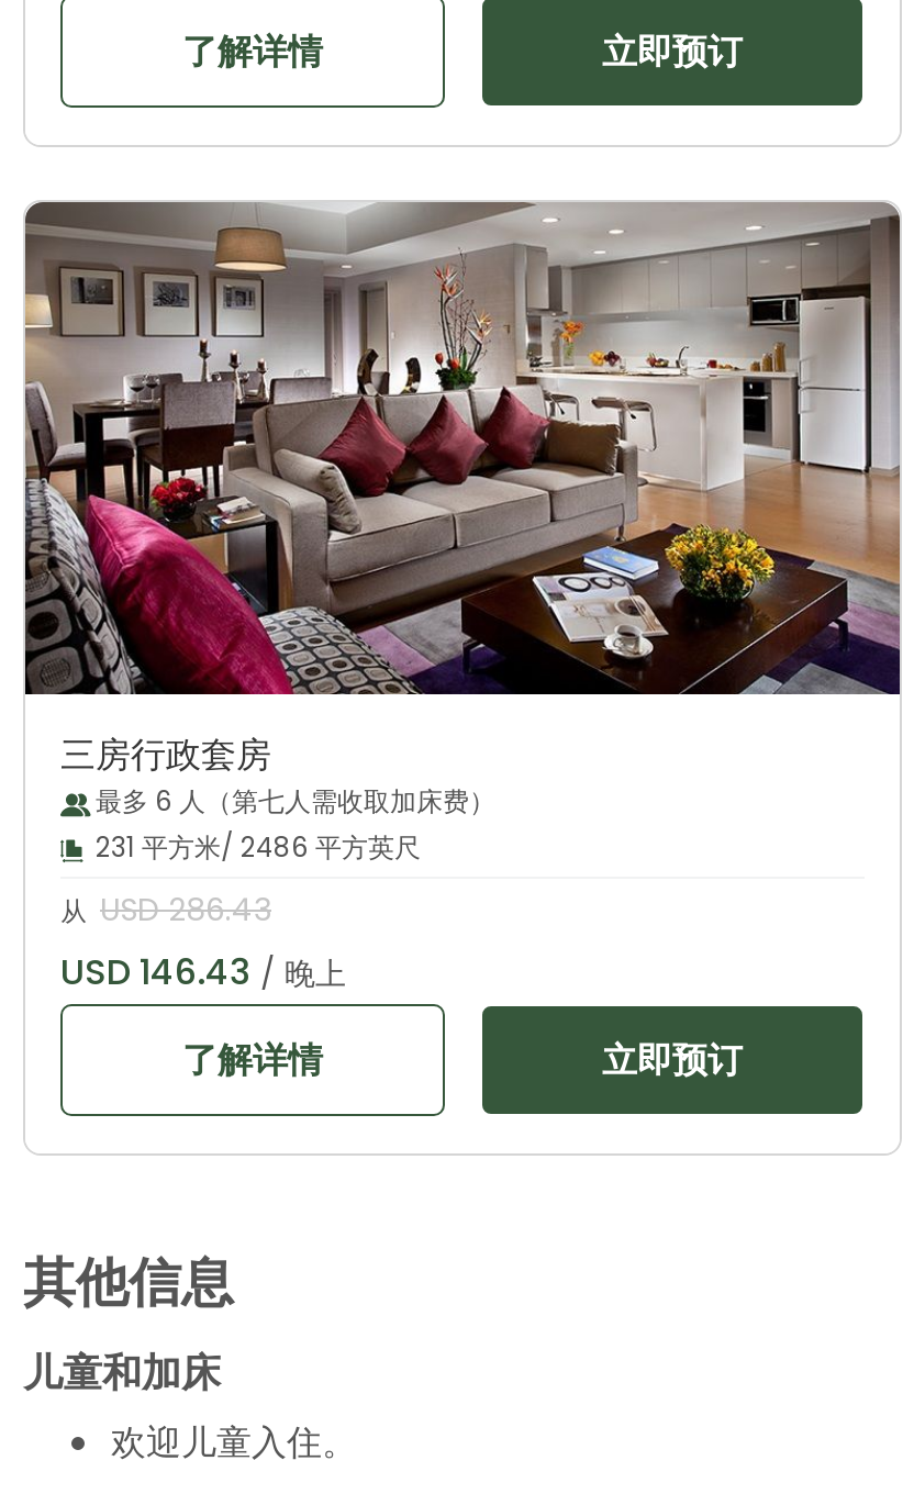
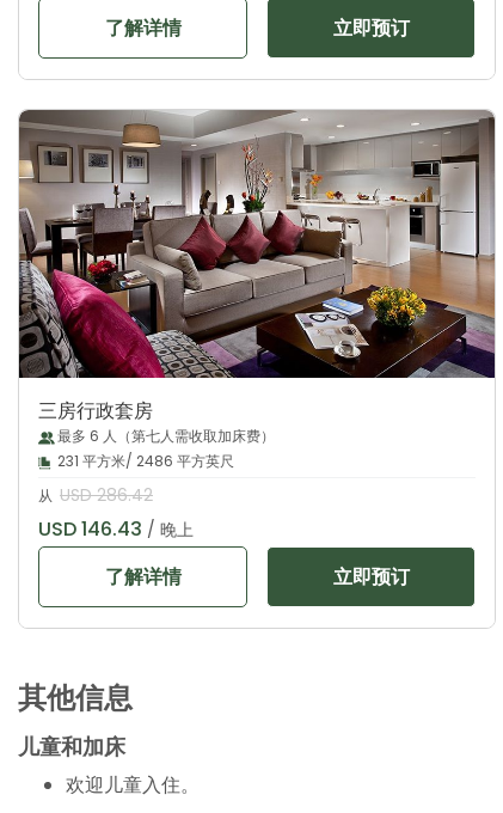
[60,888,271,932] 从 USD 286.43 -> [38,483,153,507] 从 USD 286.42

